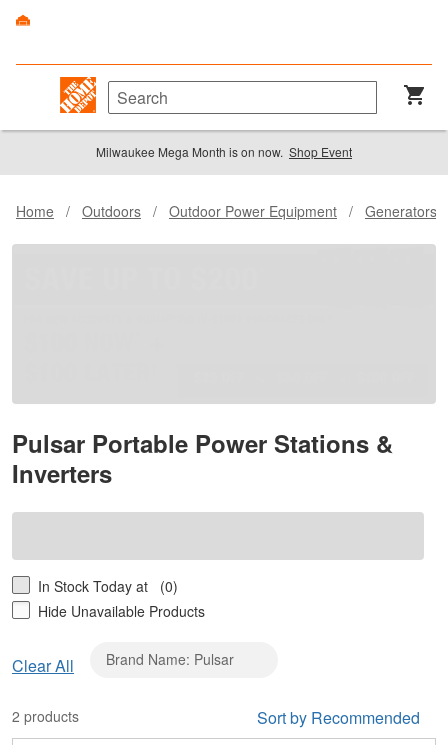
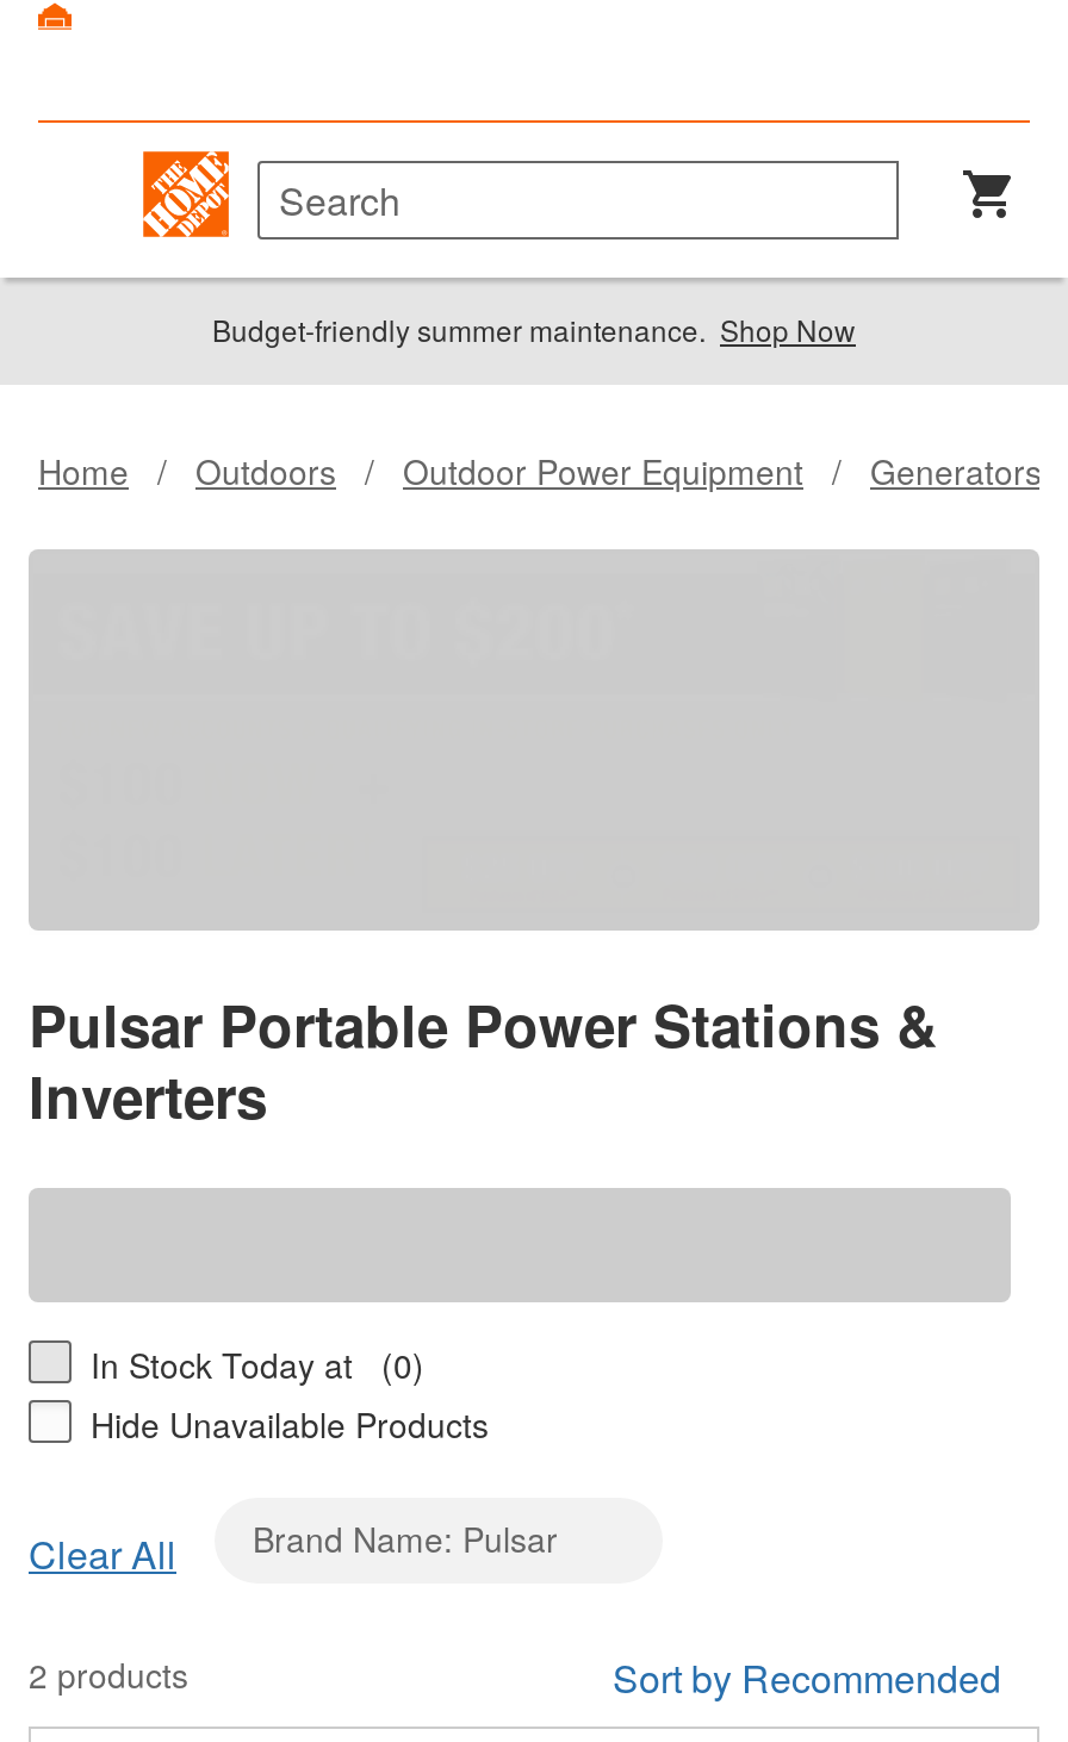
[96,143,352,160] Milwaukee Mega Month is on now. Shop Event -> [212,310,856,350] Budget-friendly summer maintenance. Shop Now

